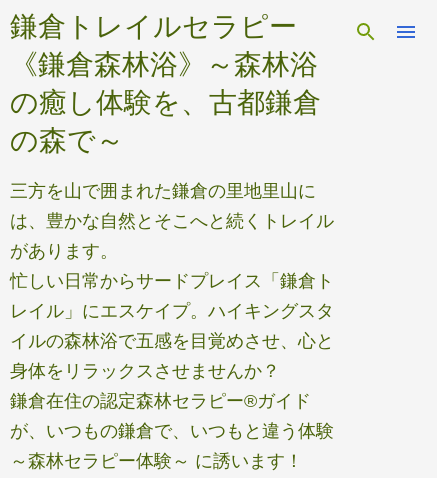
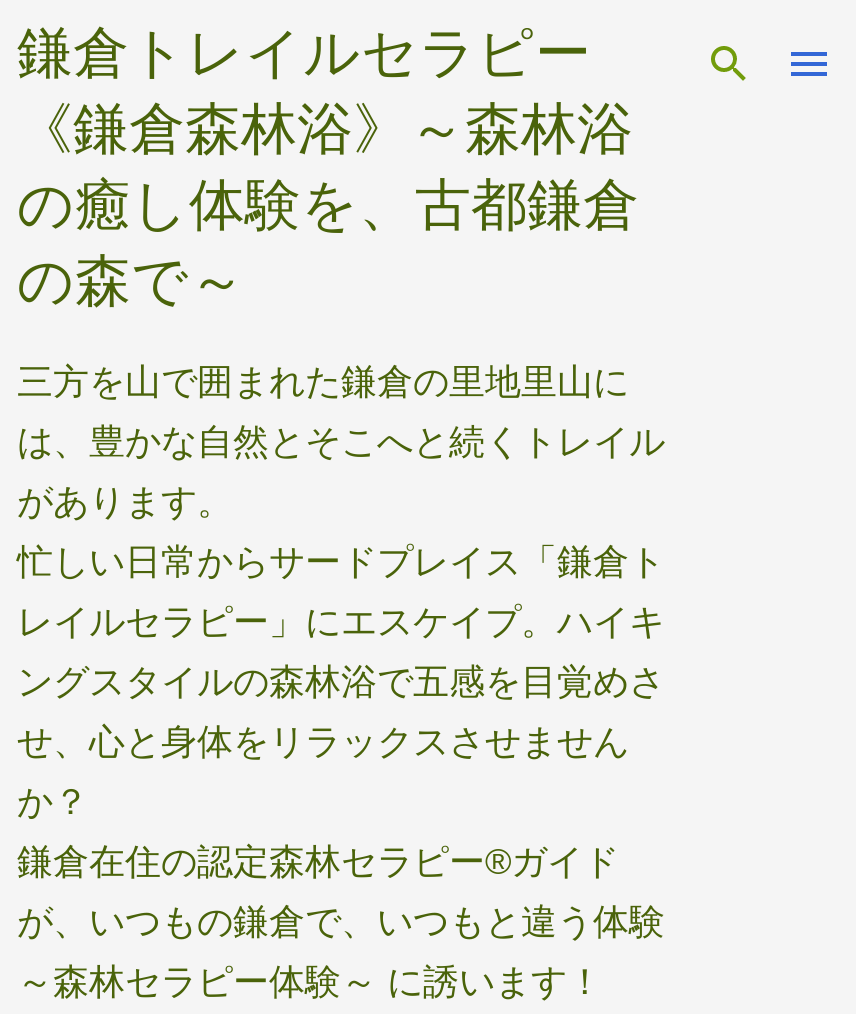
[10,301,334,381] レイル」にエスケイプ。ハイキングスタ | イルの森林浴で五感を目覚めさせ、心と | 身体をリラックスさせませんか？ -> [17,602,665,822] レイルセラピー」にエスケイプ。ハイキ | ングスタイルの森林浴で五感を目覚めさ | せ、心と身体をリラックスさせません | か？

